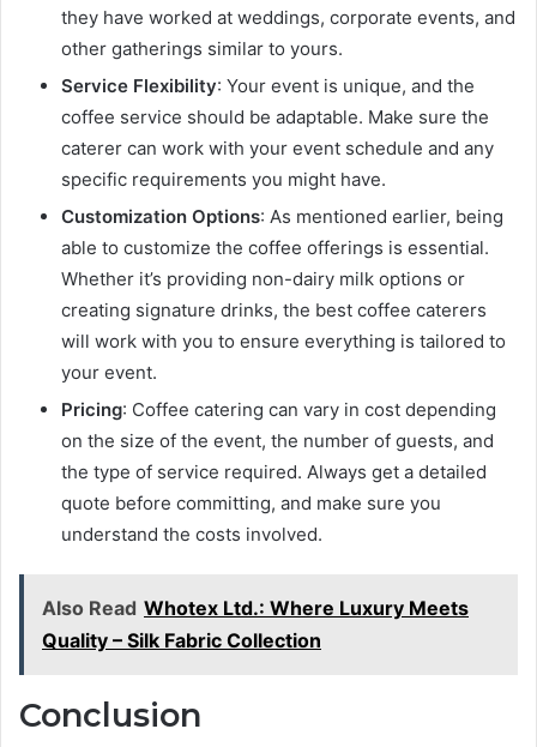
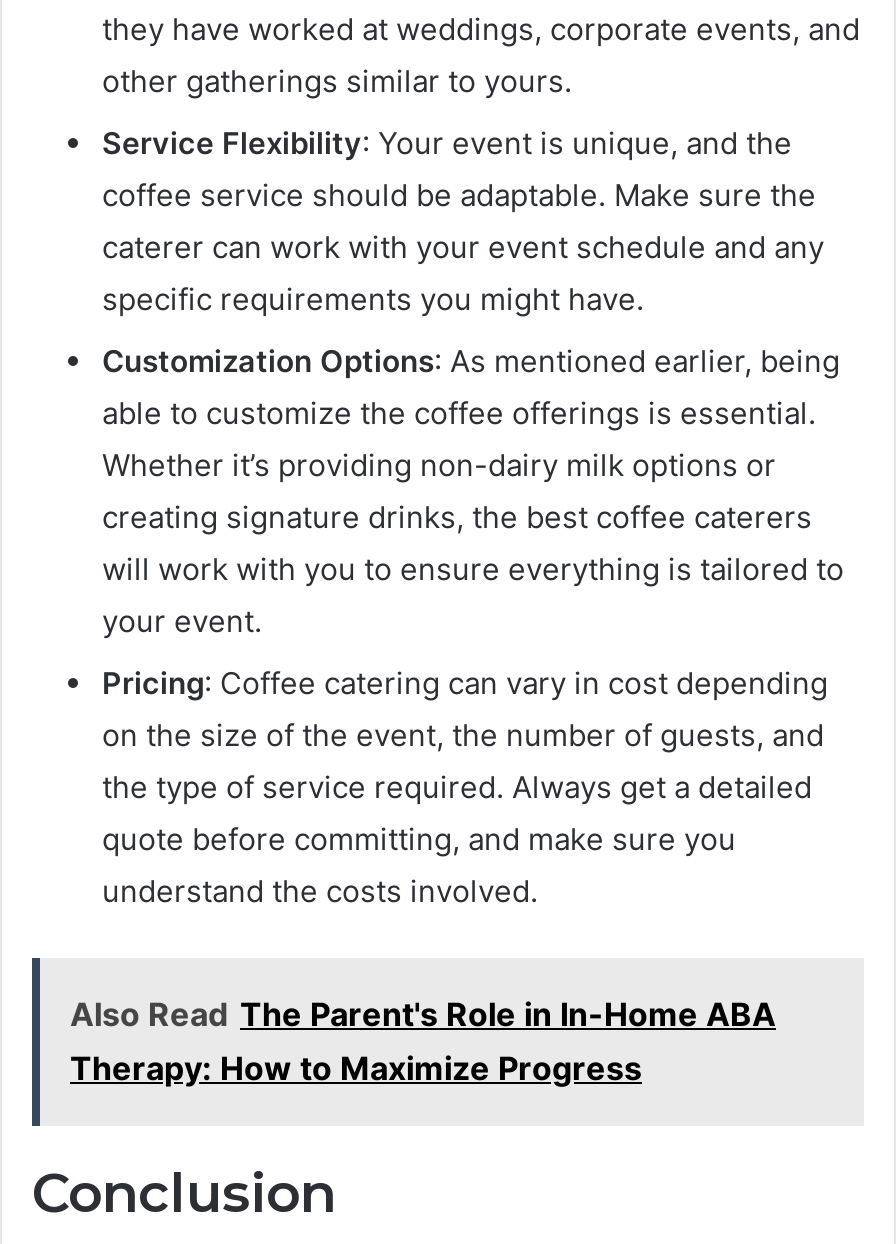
[42,595,469,652] Also Read Whotex Ltd.: Where Luxury Meets | Quality – Silk Fabric Collection -> [70,993,776,1087] Also Read The Parent's Role in In-Home ABA | Therapy: How to Maximize Progress

